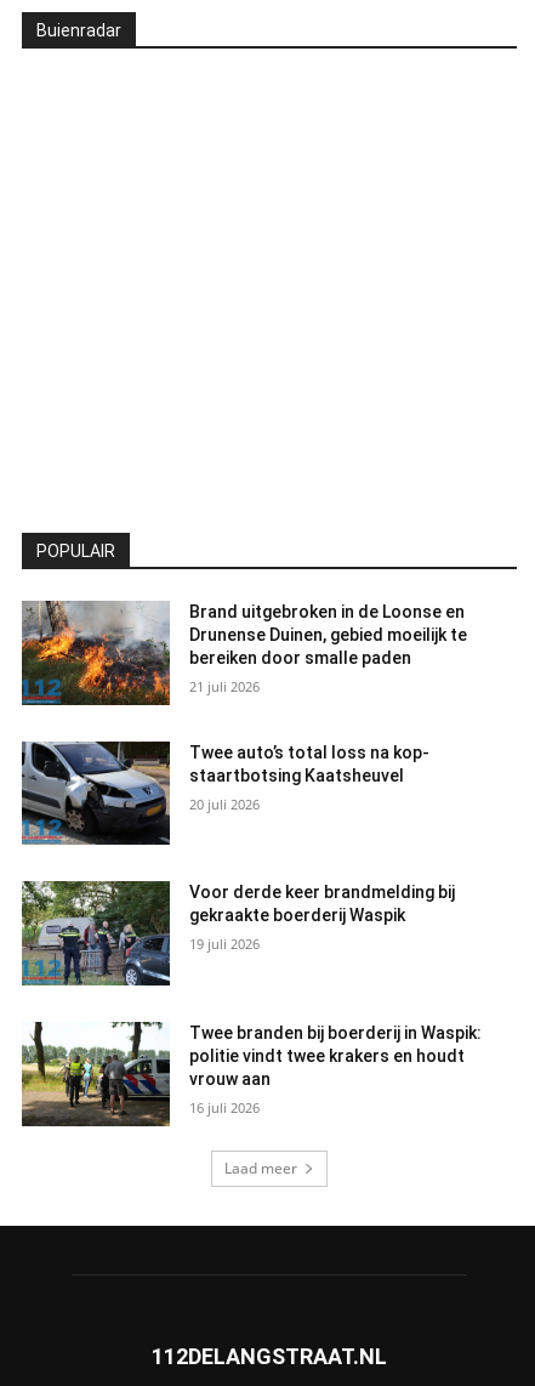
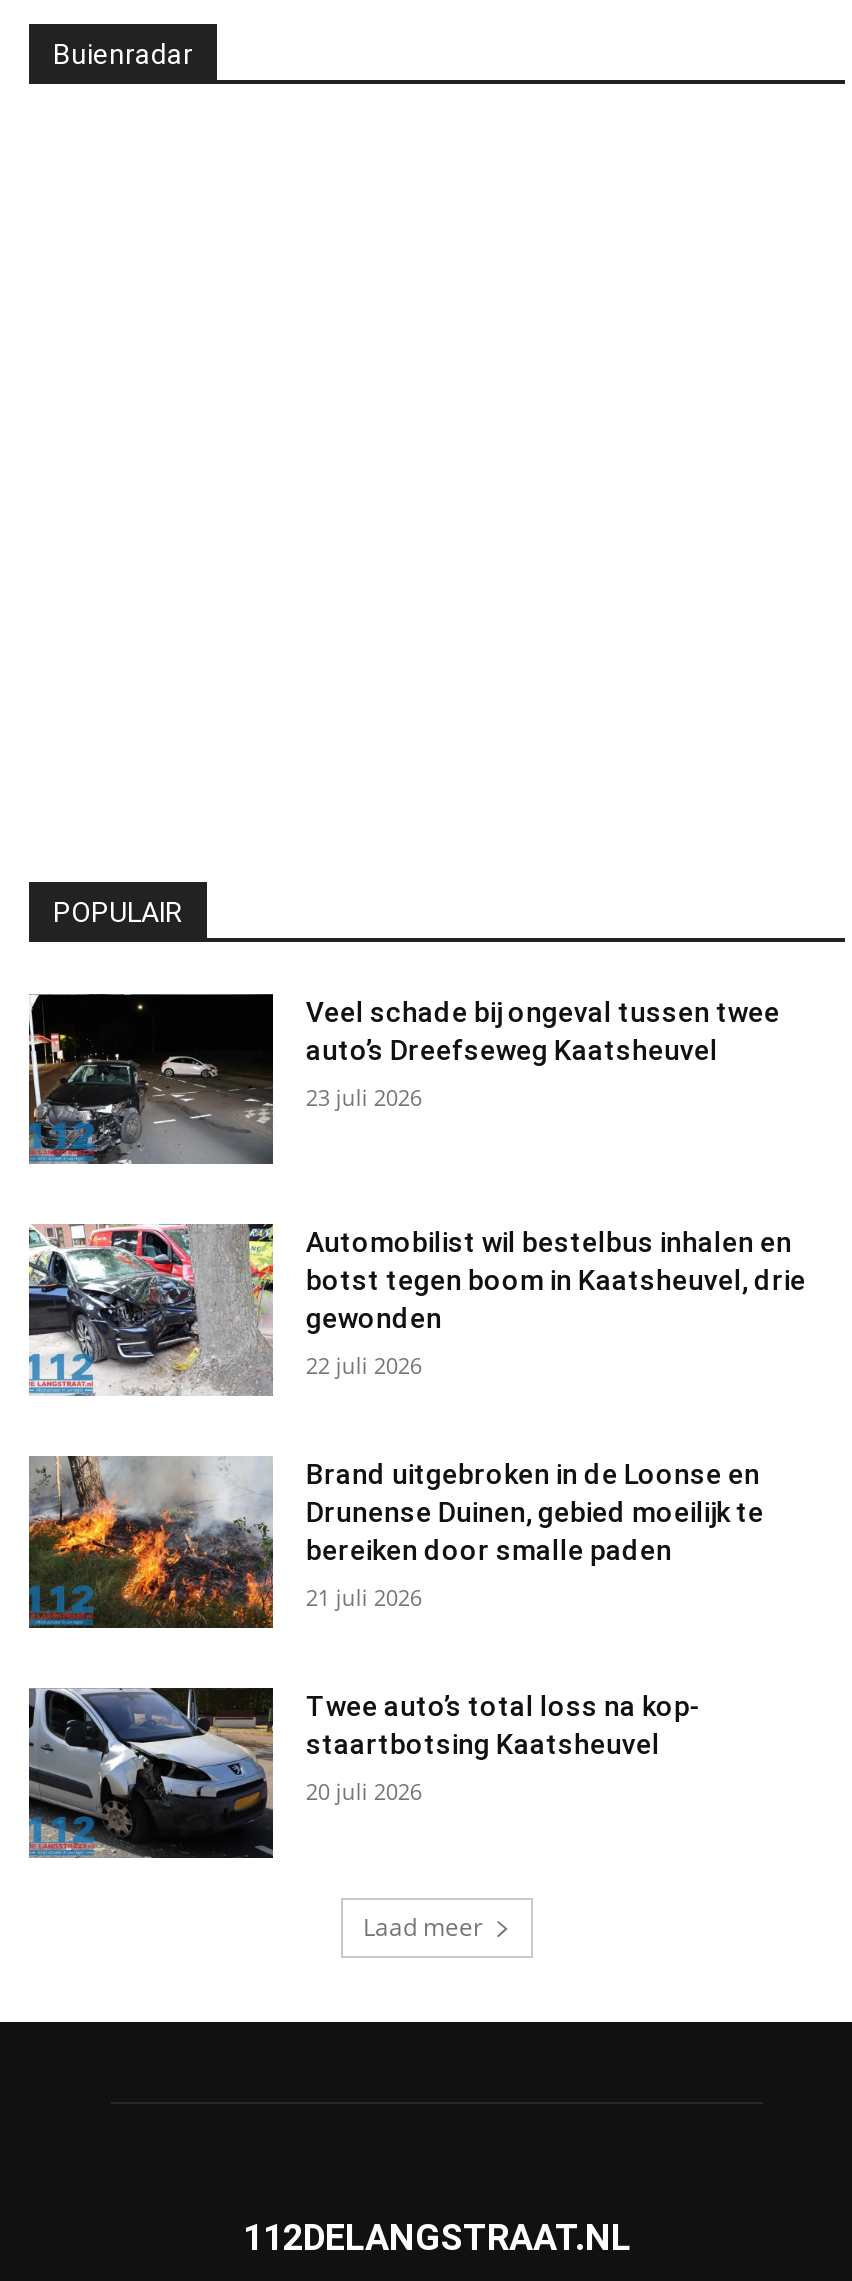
none -> [29,992,780,1166] [image] | Veel schade bij ongeval tussen twee | auto’s Dreefseweg Kaatsheuvel | 23 juli 2026
none -> [29,1224,806,1396] [image] | Automobilist wil bestelbus inhalen en | botst tegen boom in Kaatsheuvel, drie | gewonden | 22 juli 2026
moved [19,598,468,813] -> [25,1452,764,1806]: [image] | Brand uitgebroken in de Loonse en | Drunense Duinen, gebied moeilijk te | bereiken door smalle paden | 21 juli 2026 | Twee auto’s total loss na kop- | staartbotsing Kaatsheuvel | 20 juli 2026
[21,880,455,987] [image] | Voor derde keer brandmelding bij | gekraakte boerderij Waspik | 19 juli 2026 -> none
[21,1022,482,1127] [image] | Twee branden bij boerderij in Waspik: | politie vindt twee krakers en houdt | vrouw aan | 16 juli 2026 -> none

